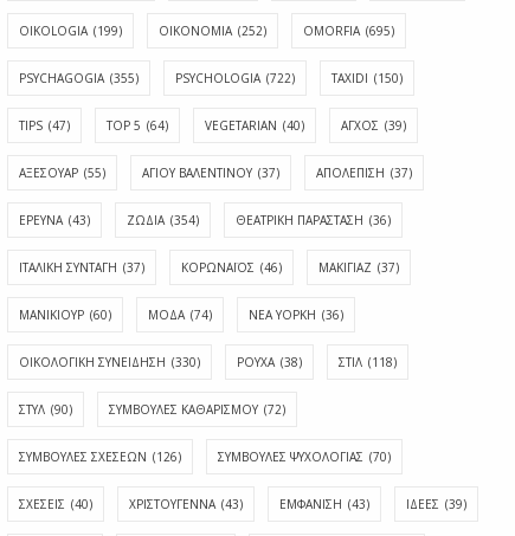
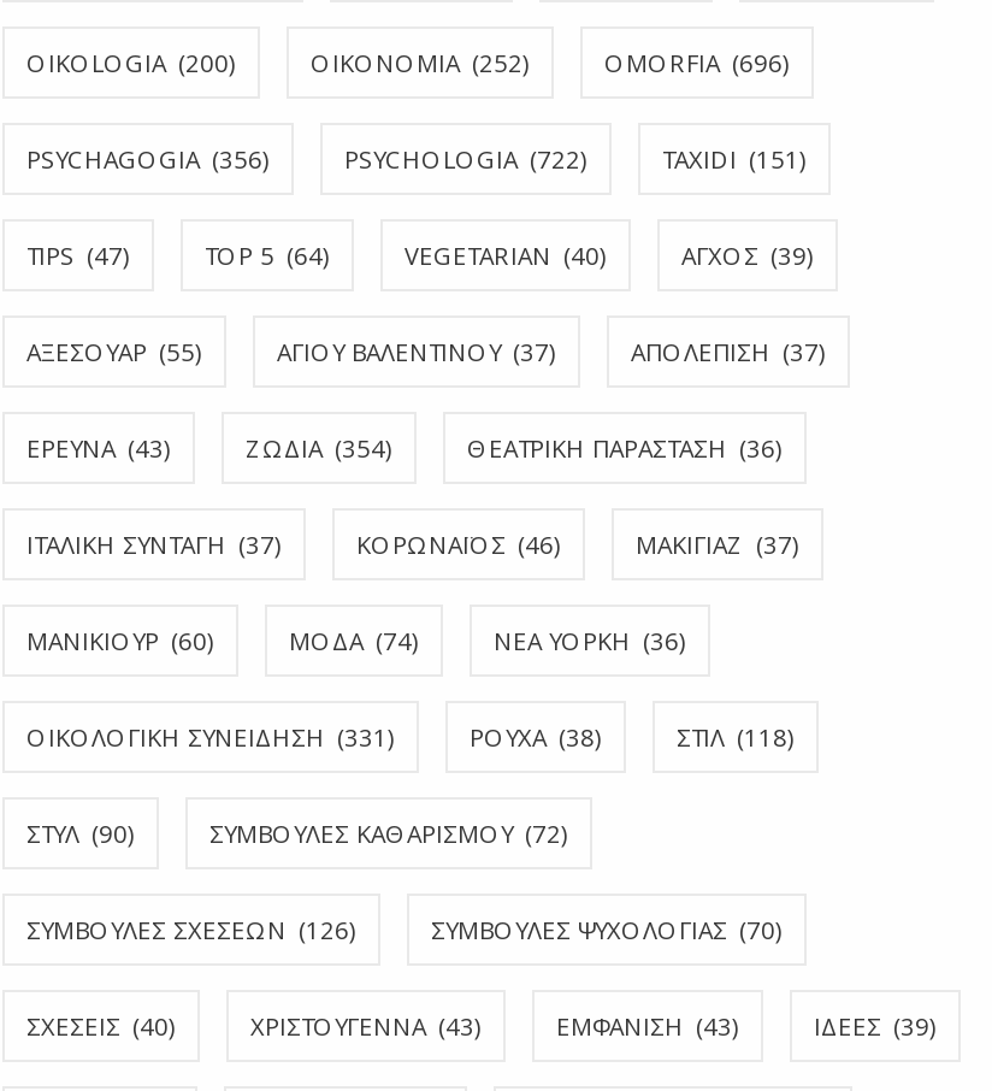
[19,23,122,39] OIKOLOGIA (199) -> [26,46,236,80] OIKOLOGIA (200)
[303,23,394,39] OMORFIA (695) -> [604,46,790,80] OMORFIA (696)
[19,70,139,87] PSYCHAGOGIA (355) -> [26,143,270,176] PSYCHAGOGIA (356)
[331,70,403,87] TAXIDI (150) -> [662,143,807,176] TAXIDI (151)
[19,354,200,371] ΟΙΚΟΛΟΓΙΚΗ ΣΥΝΕΙΔΗΣΗ (330) -> [26,721,395,754] ΟΙΚΟΛΟΓΙΚΗ ΣΥΝΕΙΔΗΣΗ (331)

